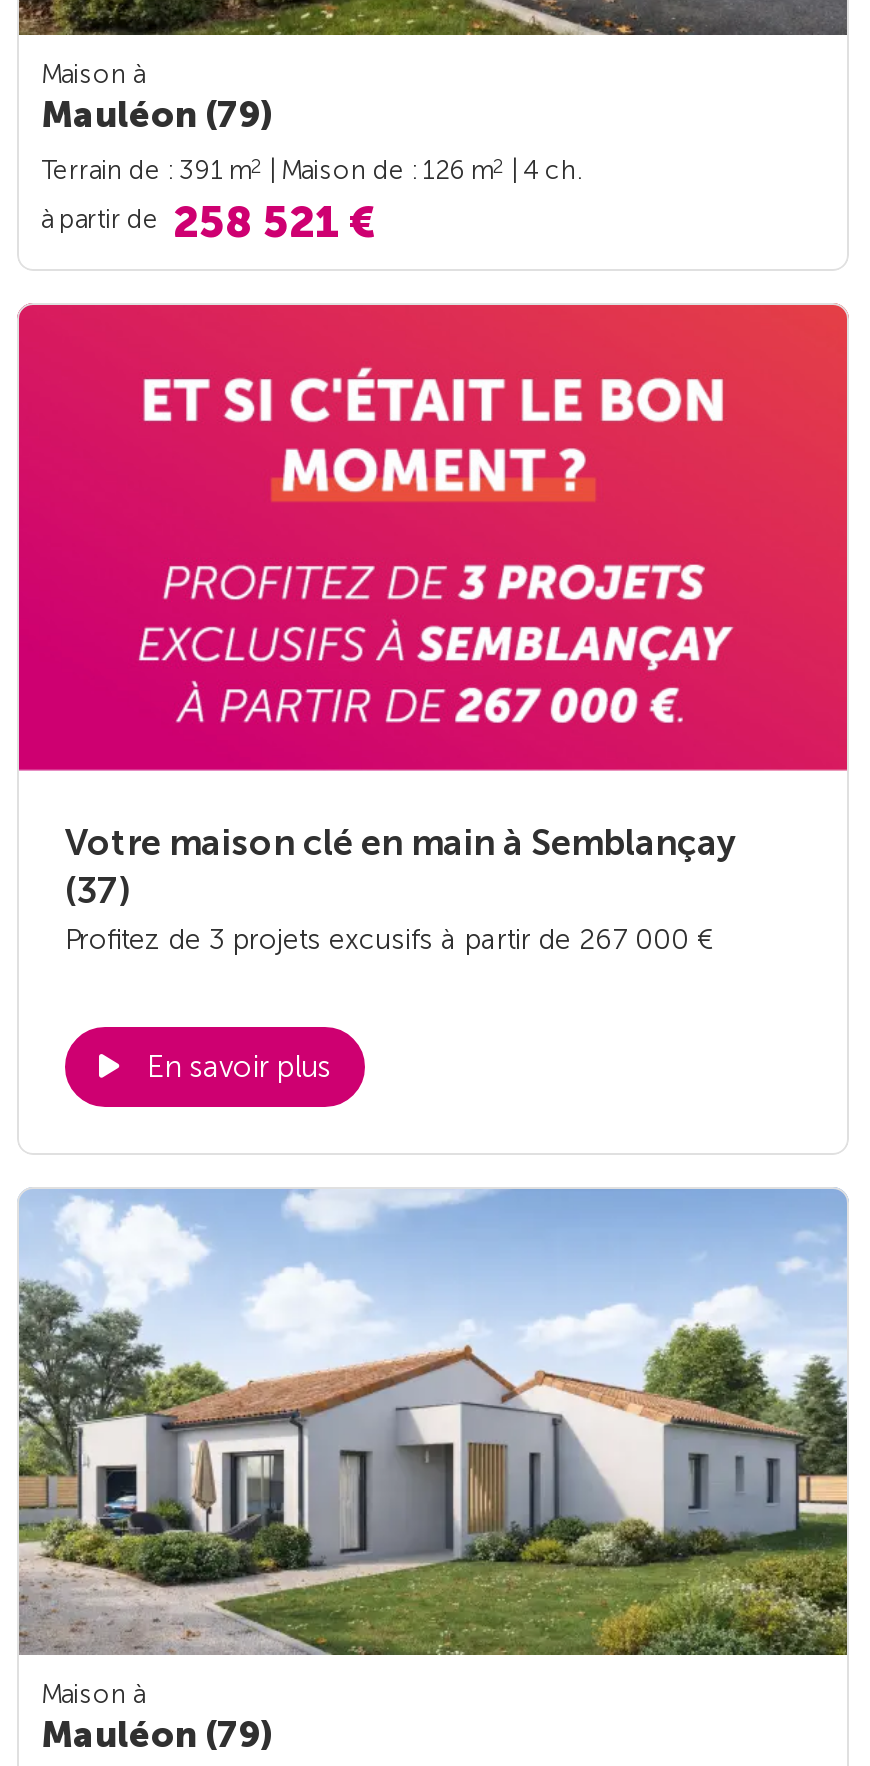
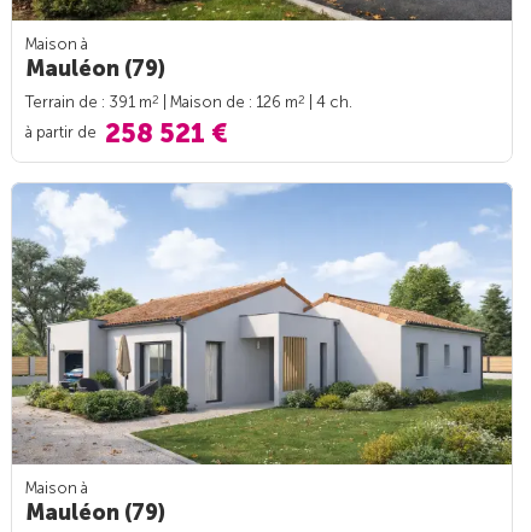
[17,302,849,958] [image] | Votre maison clé en main à Semblançay | (37) | Profitez de 3 projets excusifs à partir de 267 000 € -> none
[147,1050,331,1086] En savoir plus -> none

